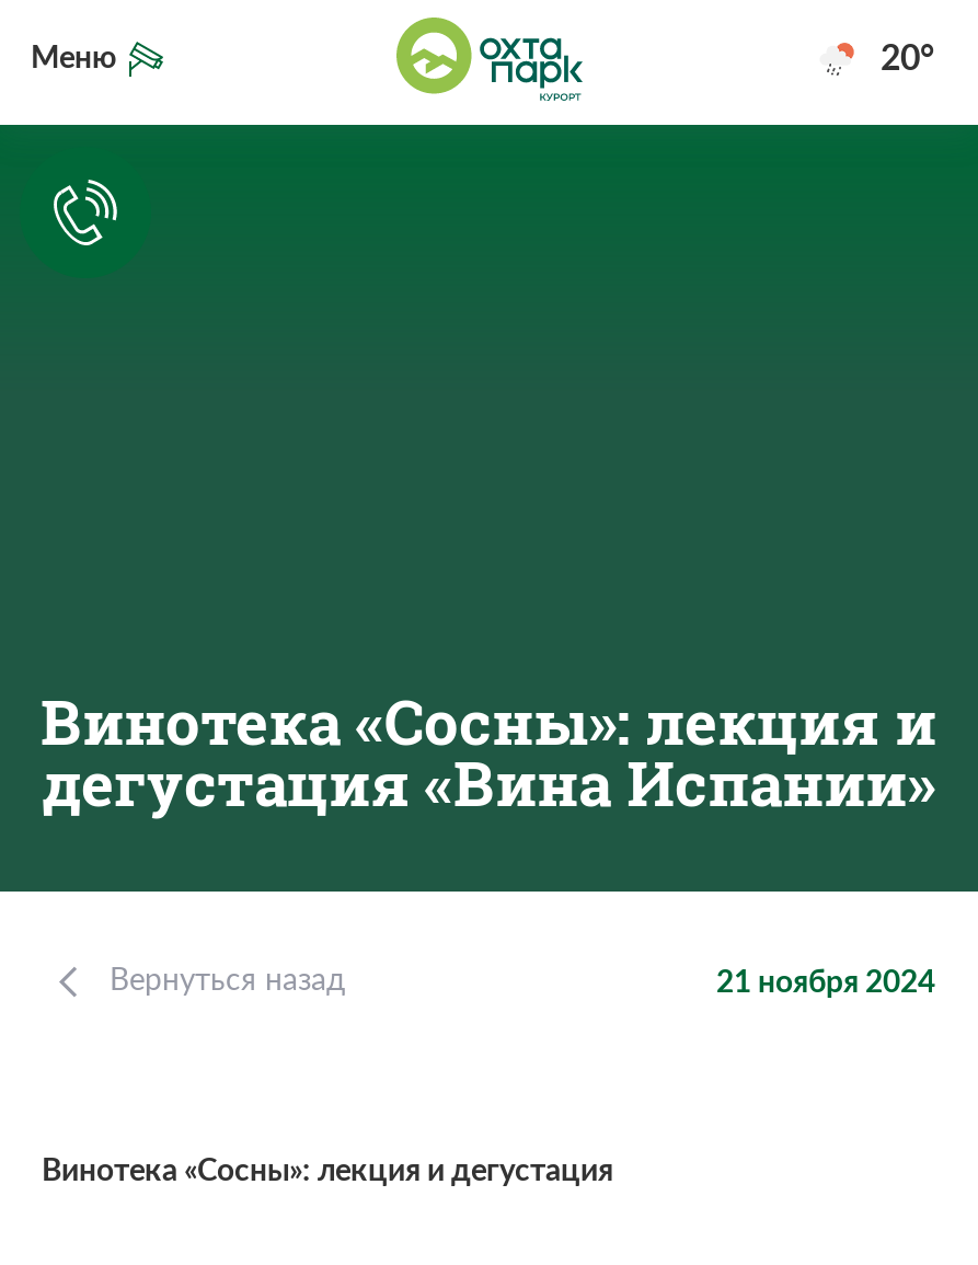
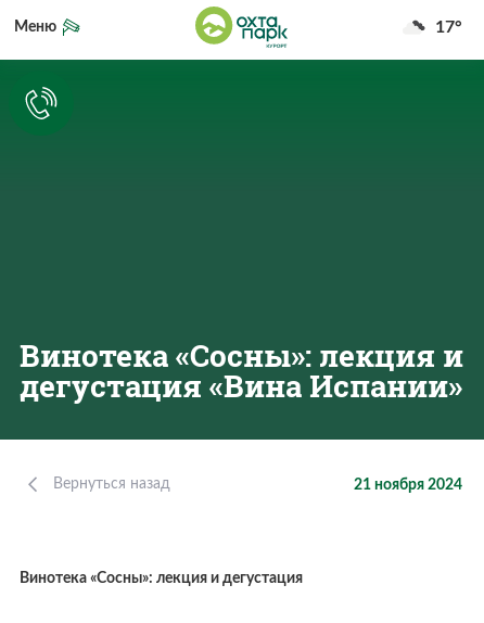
[881,42,935,77] 20° -> [435,18,462,36] 17°

